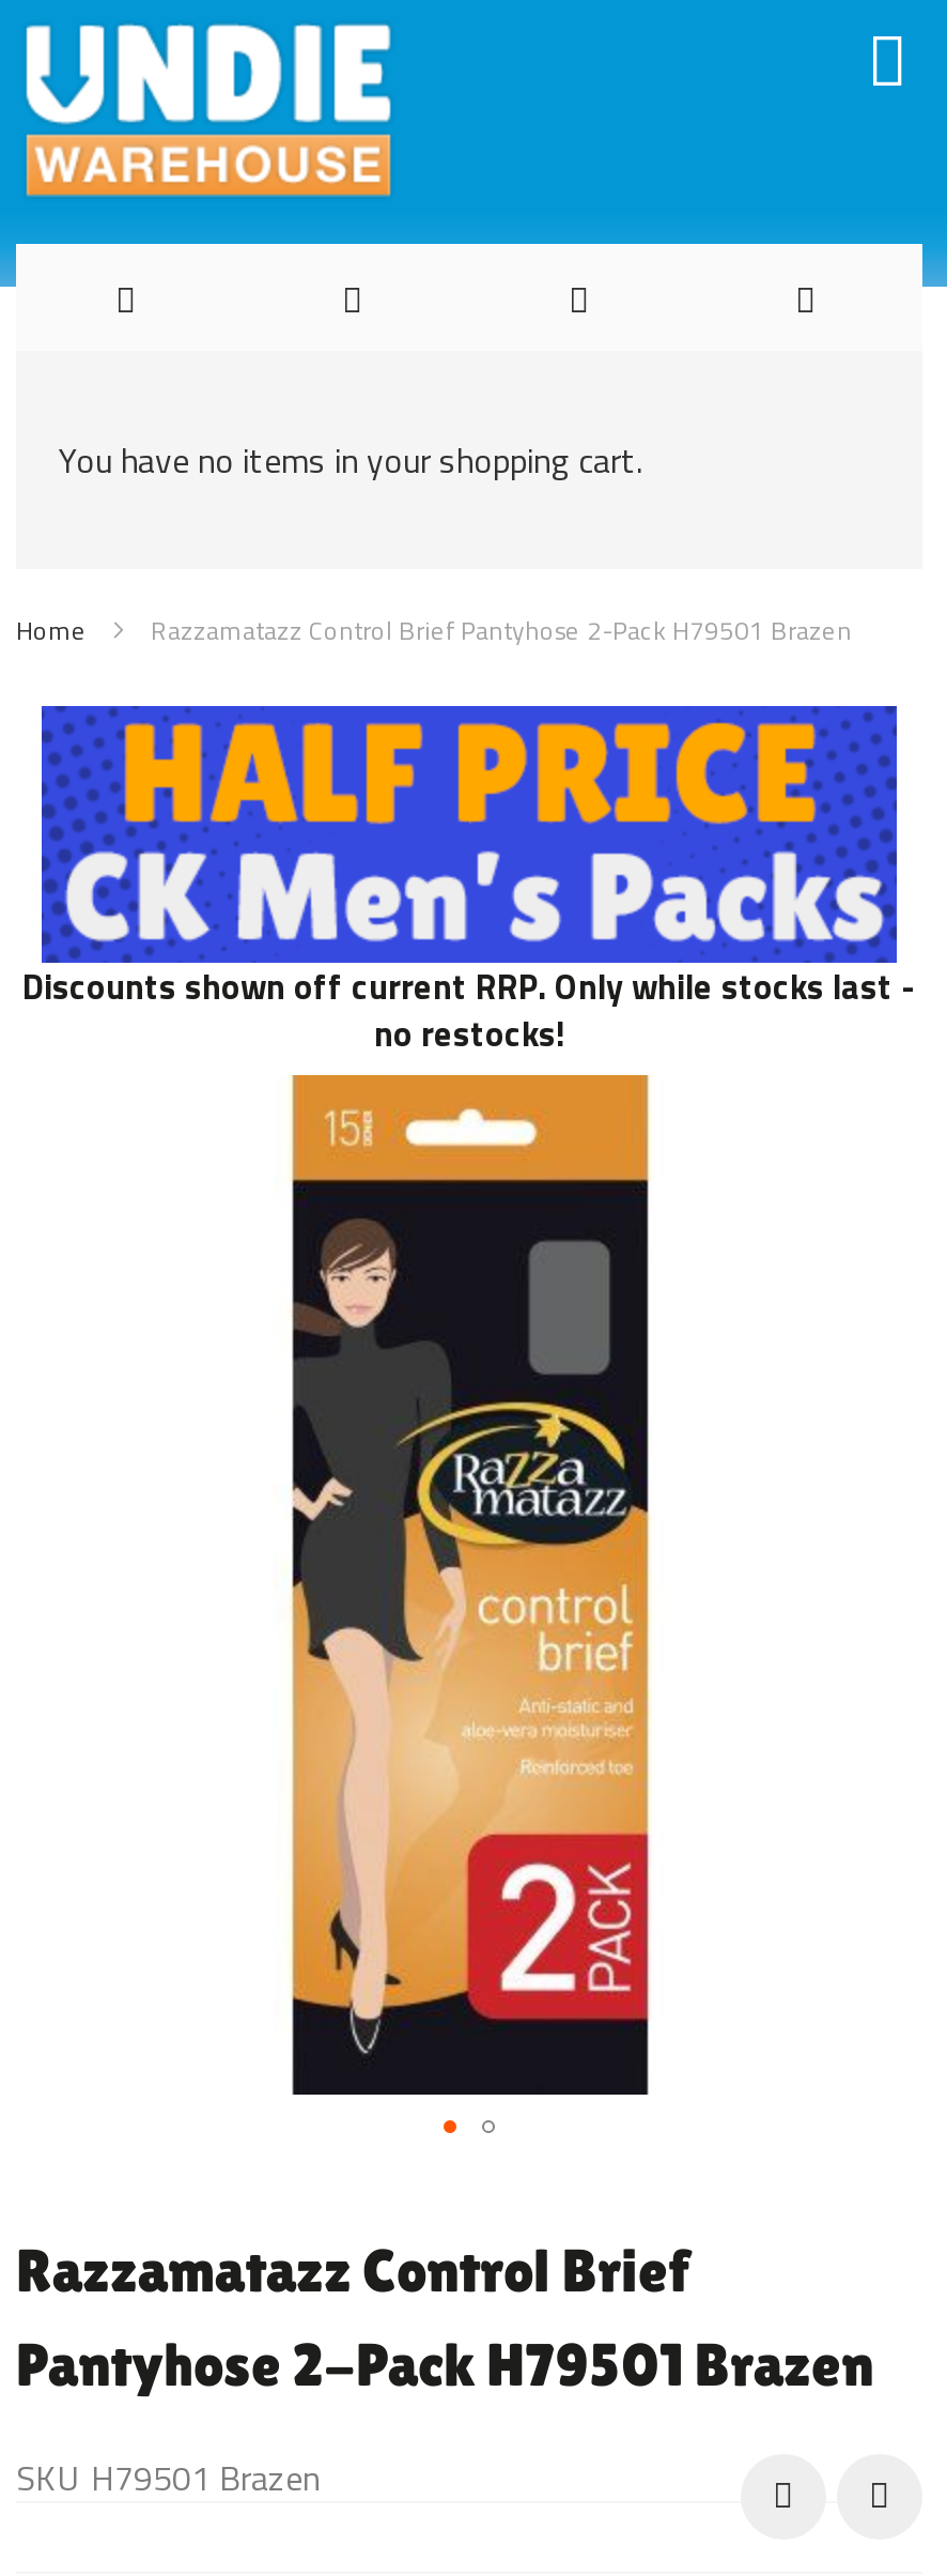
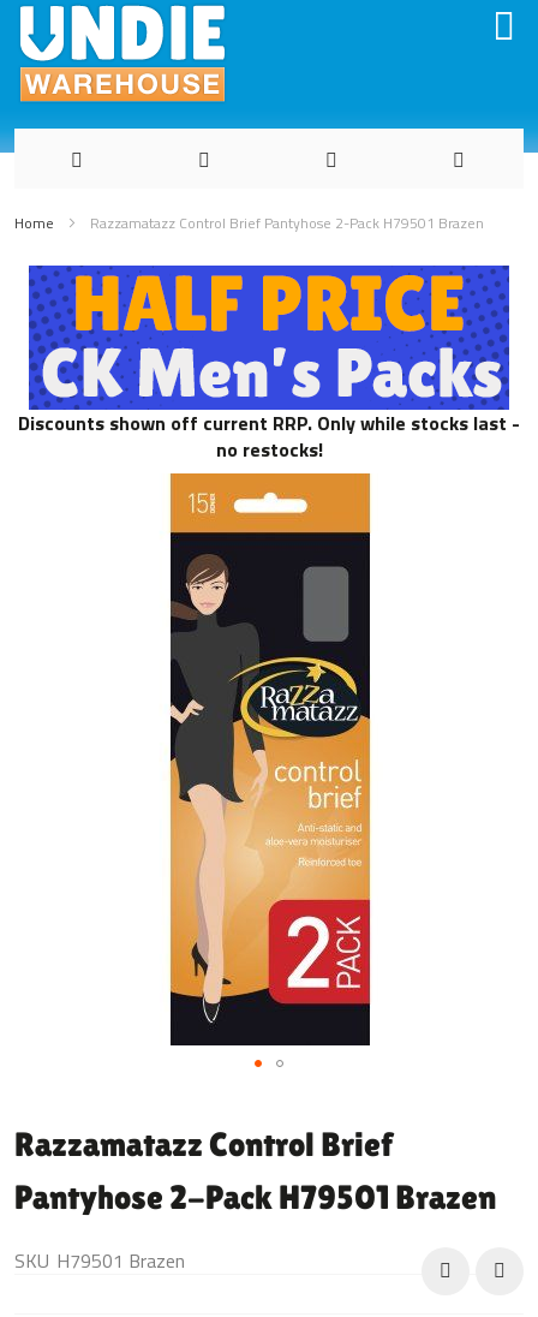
[59,434,642,486] You have no items in your shopping cart. -> none

